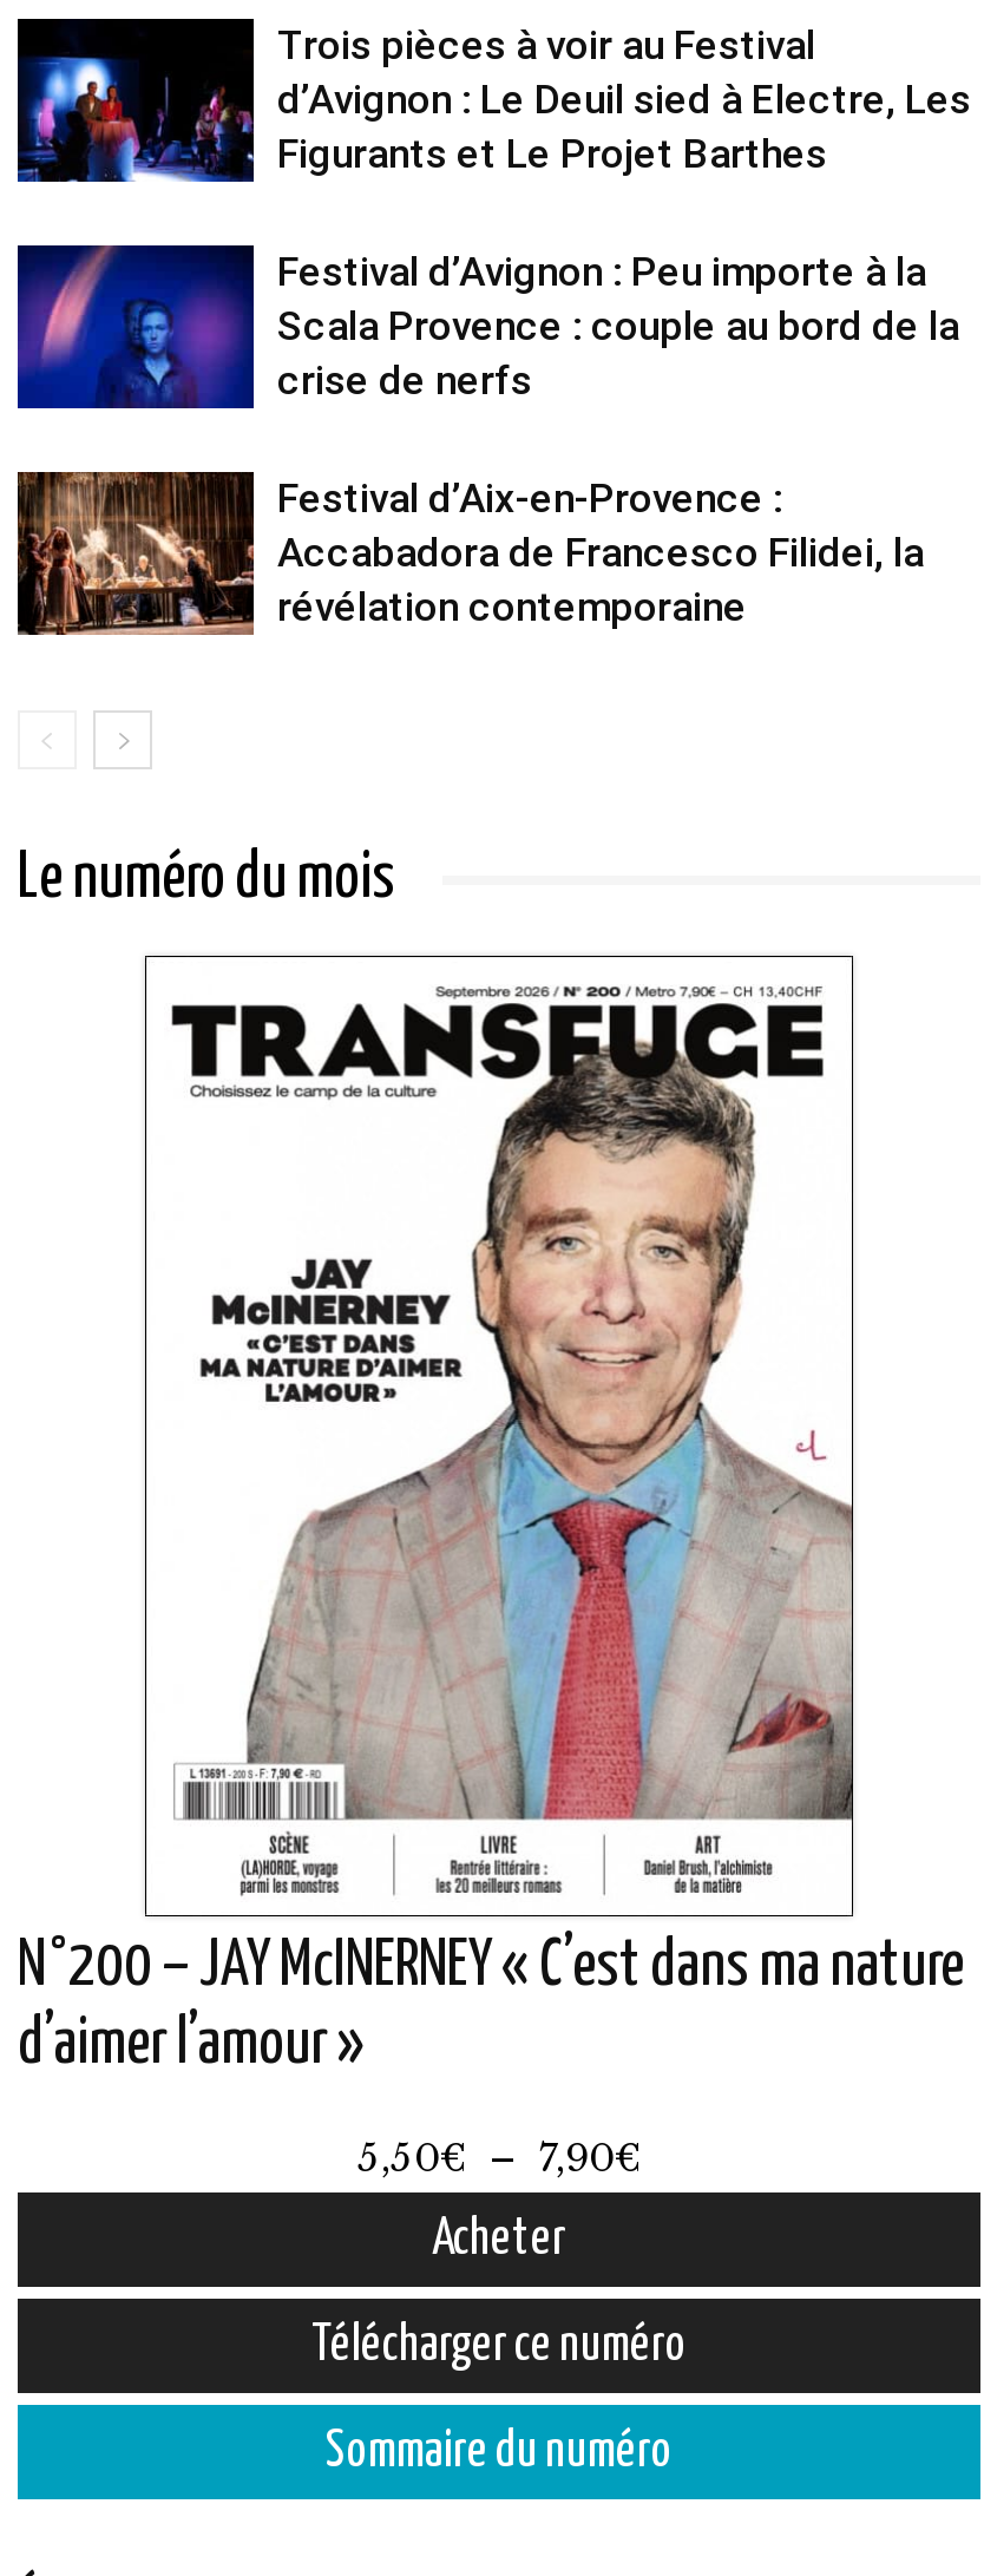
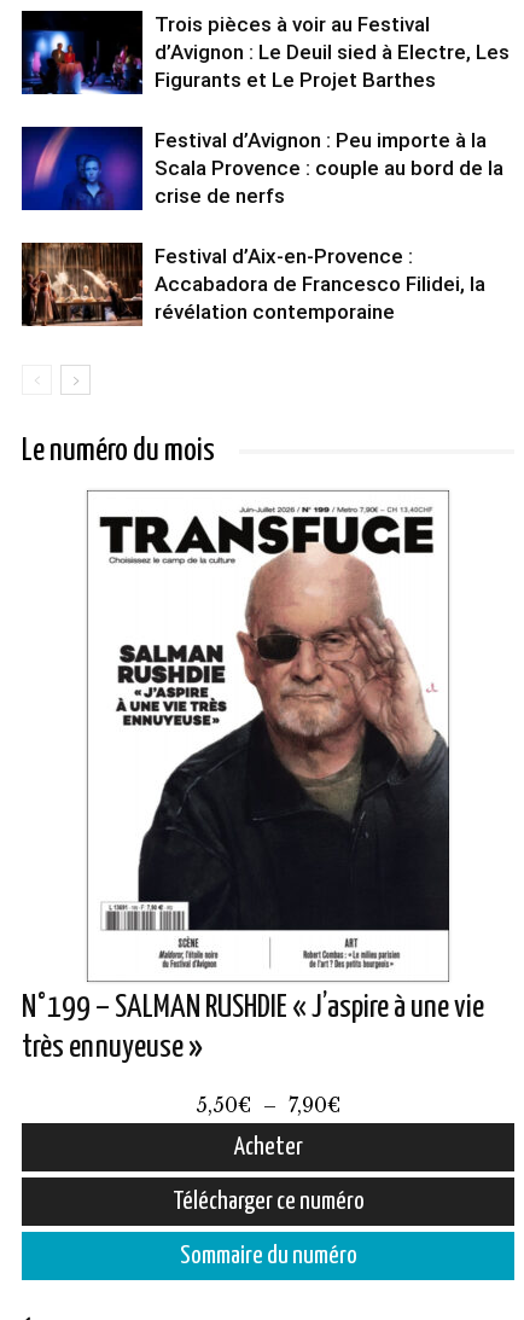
[18,987,964,2077] [image] | N°200 – JAY McINERNEY « C’est dans ma nature | d’aimer l’amour » -> [22,519,484,1064] [image] | N°199 – SALMAN RUSHDIE « J’aspire à une vie | très ennuyeuse »

